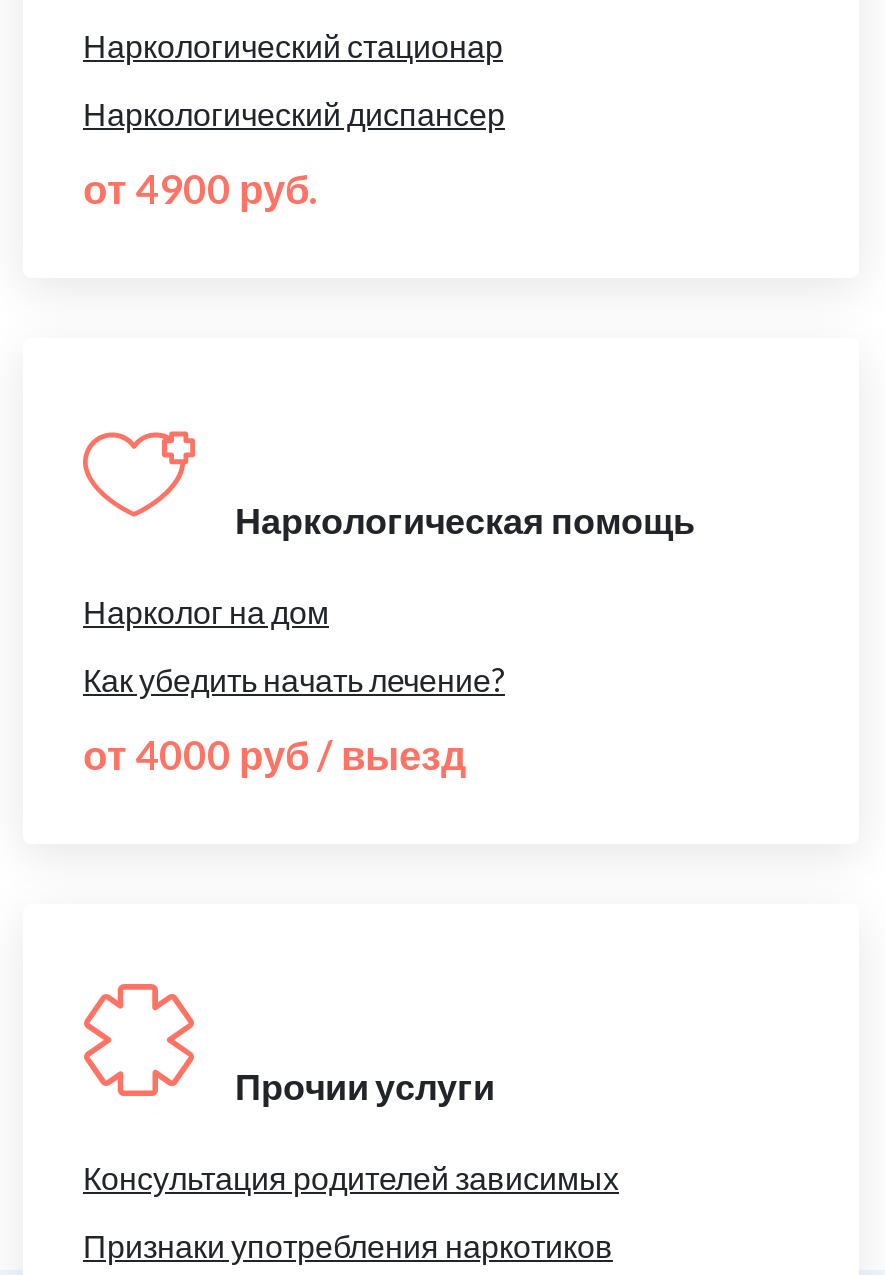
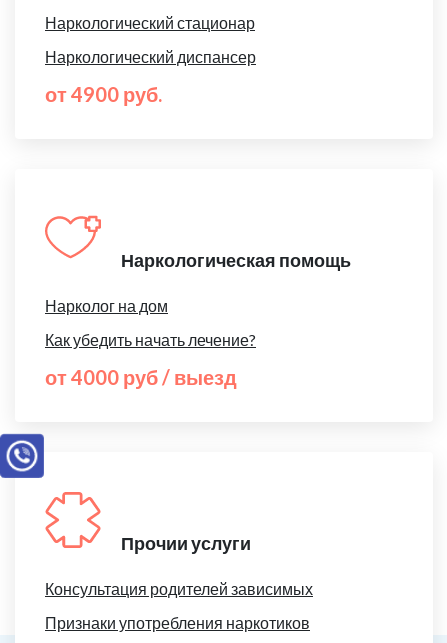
none -> [3,433,45,479] [image]

